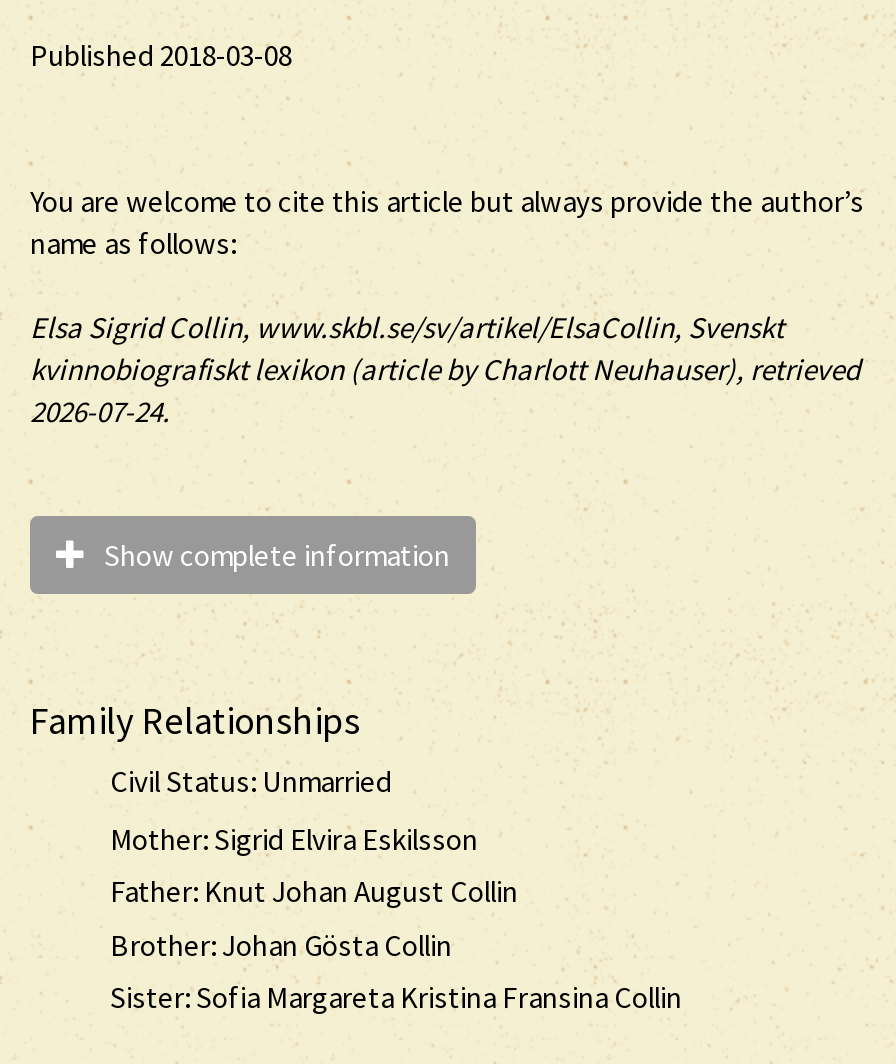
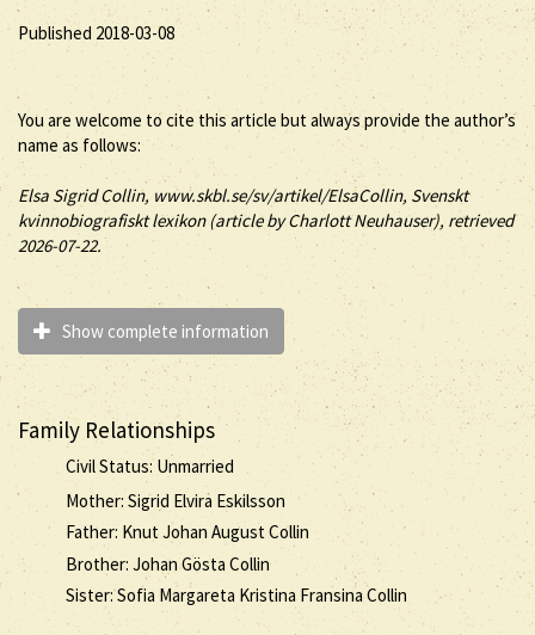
[30,392,170,430] 2026-07-24. -> [18,234,102,257] 2026-07-22.

